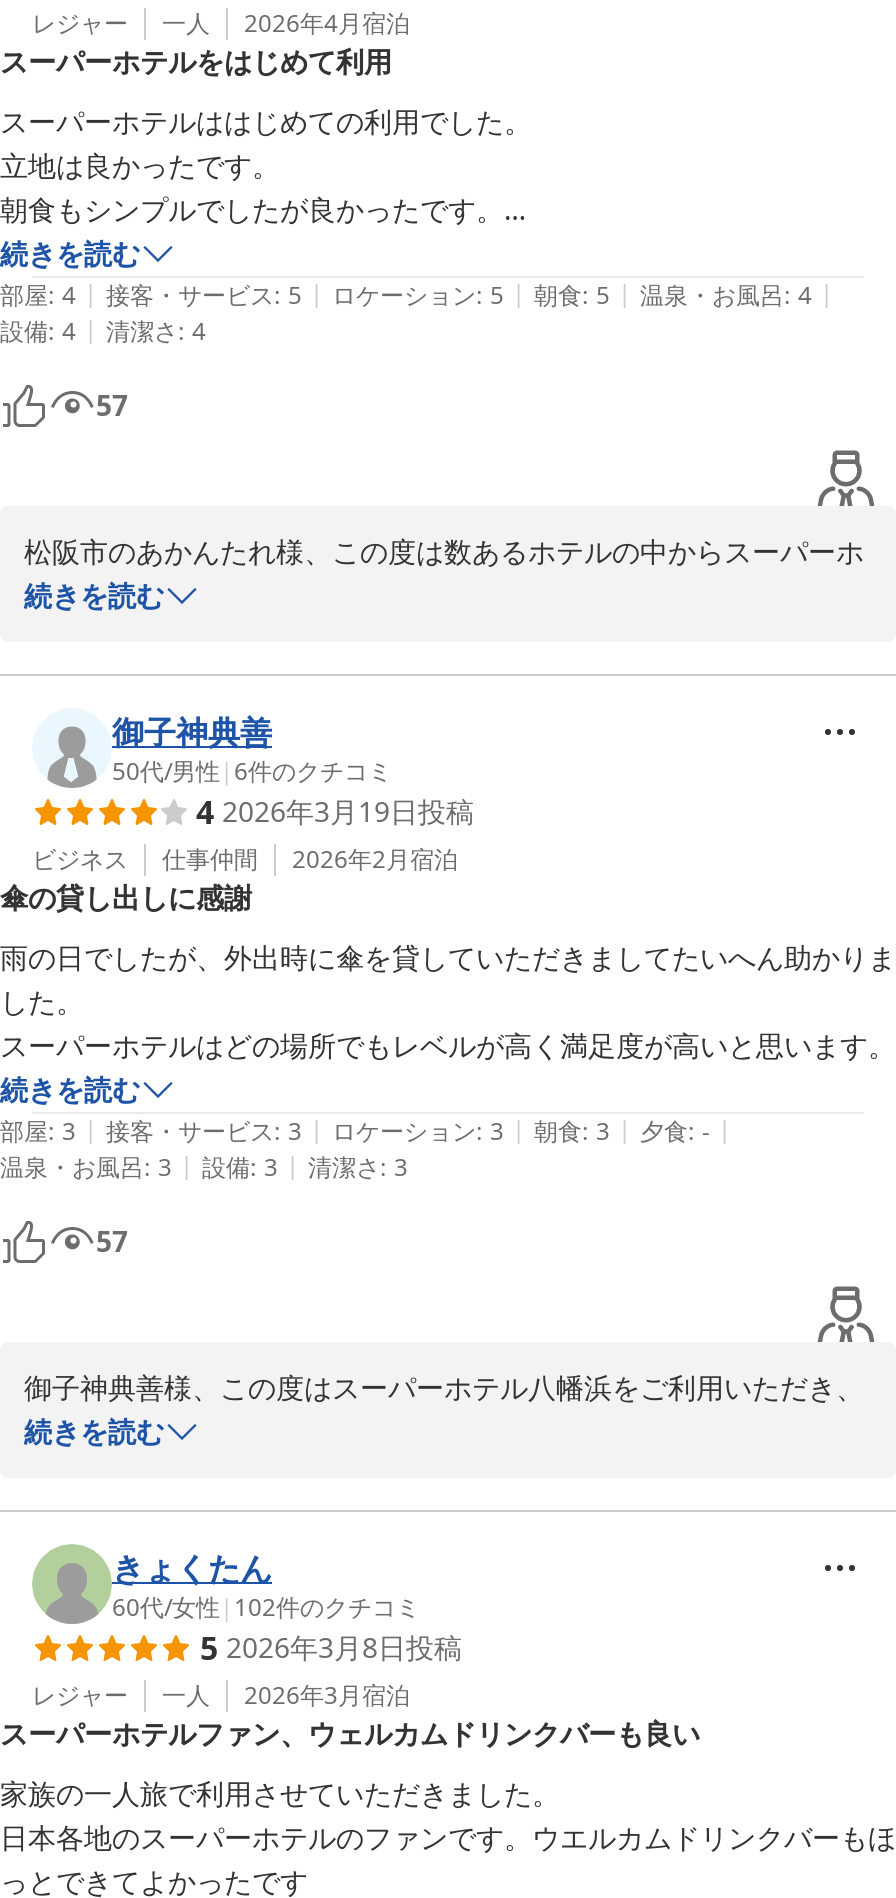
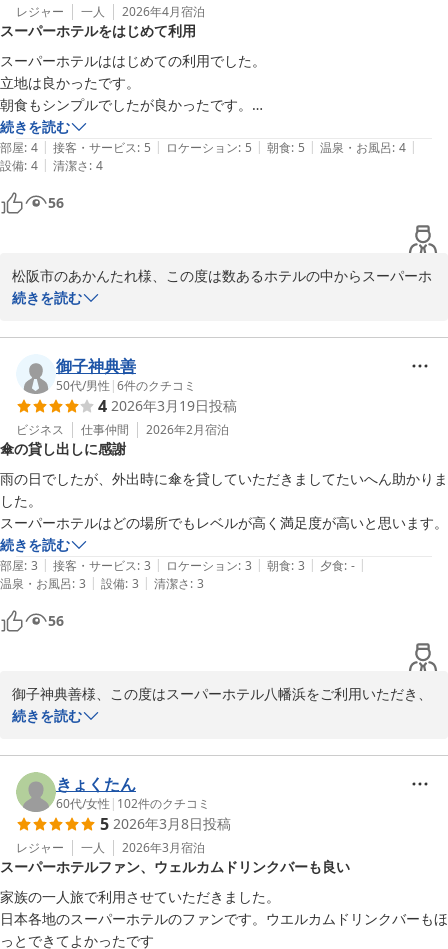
[96,386,128,424] 57 -> [48,193,64,212] 56
[96,1222,128,1260] 57 -> [48,611,64,630] 56

